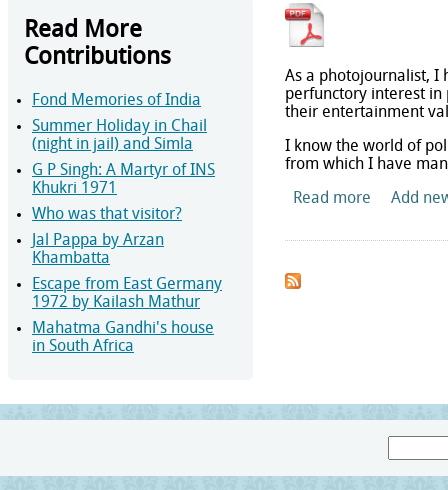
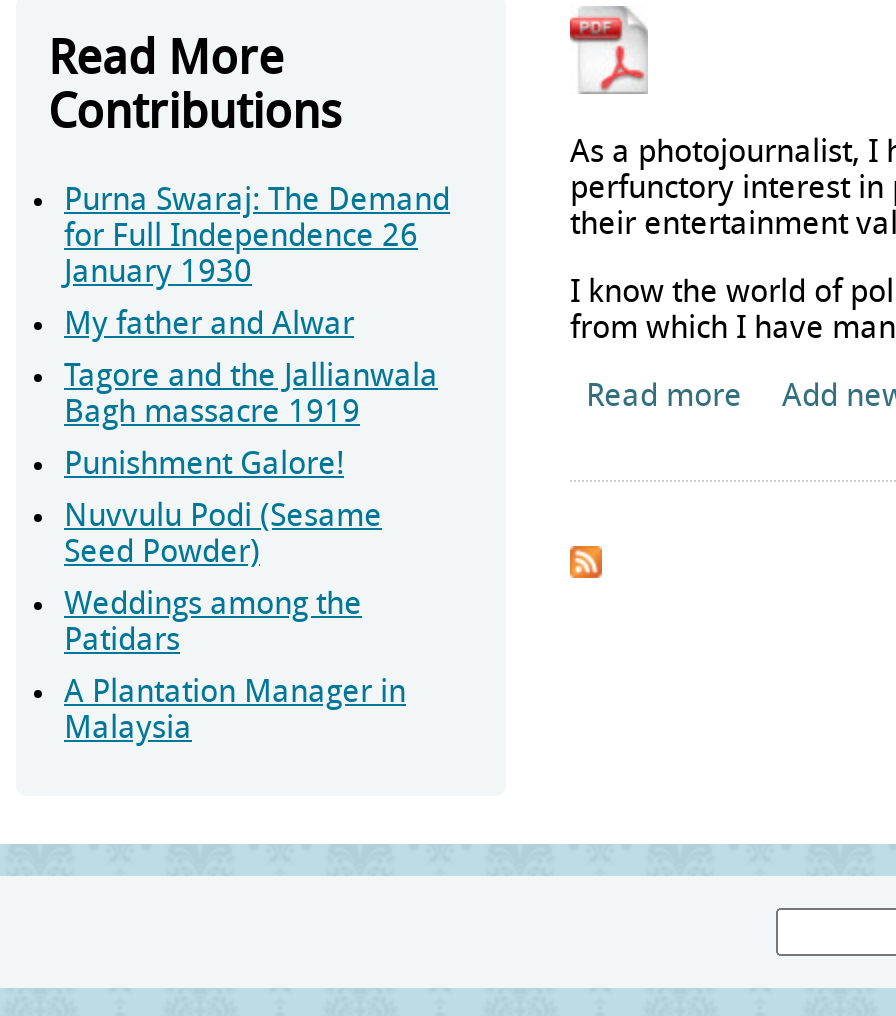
[32,93,201,109] Fond Memories of India -> [64,186,450,290] Purna Swaraj: The Demand | for Full Independence 26 | January 1930
[32,119,207,153] Summer Holiday in Chail | (night in jail) and Simla -> [64,310,354,342] My father and Alwar
[32,163,215,197] G P Singh: A Martyr of INS | Khukri 1971 -> [64,362,438,430] Tagore and the Jallianwala | Bagh massacre 1919
[32,207,182,223] Who was that visitor? -> [64,450,344,482] Punishment Galore!
[32,233,164,267] Jal Pappa by Arzan | Khambatta -> [64,502,382,570] Nuvvulu Podi (Sesame | Seed Powder)
[32,277,222,311] Escape from East Germany | 1972 by Kailash Mathur -> [64,590,362,658] Weddings among the | Patidars
[32,321,214,355] Mahatma Gandhi's house | in South Africa -> [64,678,406,746] A Plantation Manager in | Malaysia

